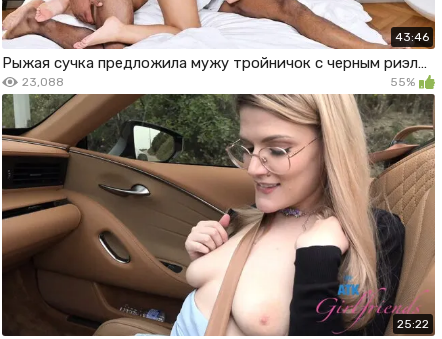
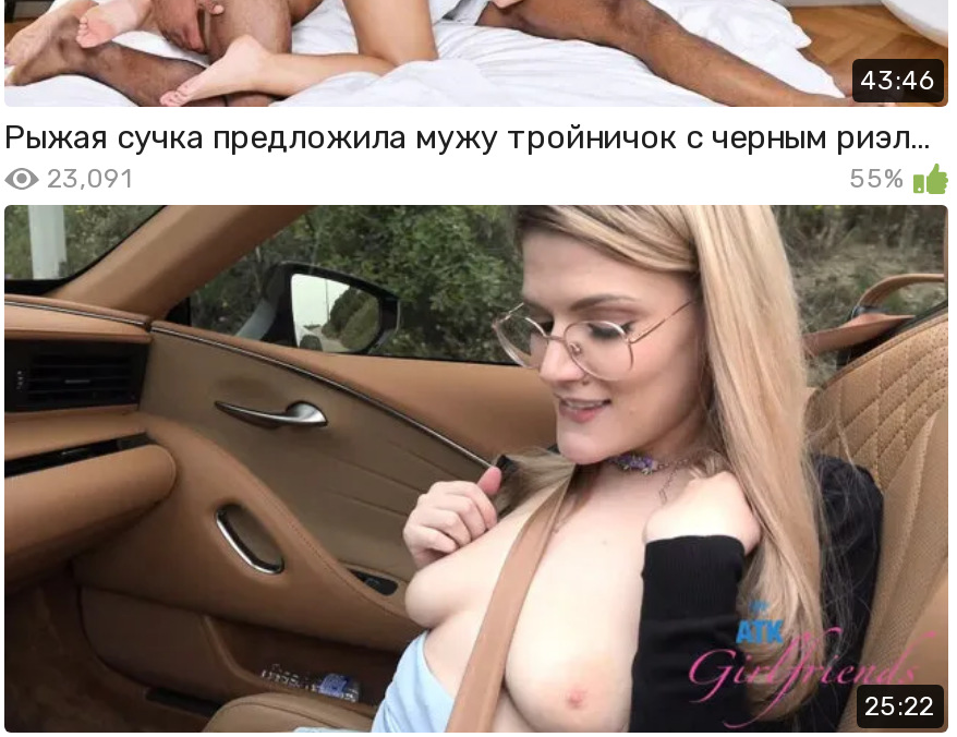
[21,75,63,89] 23,088 -> [47,163,132,193] 23,091

